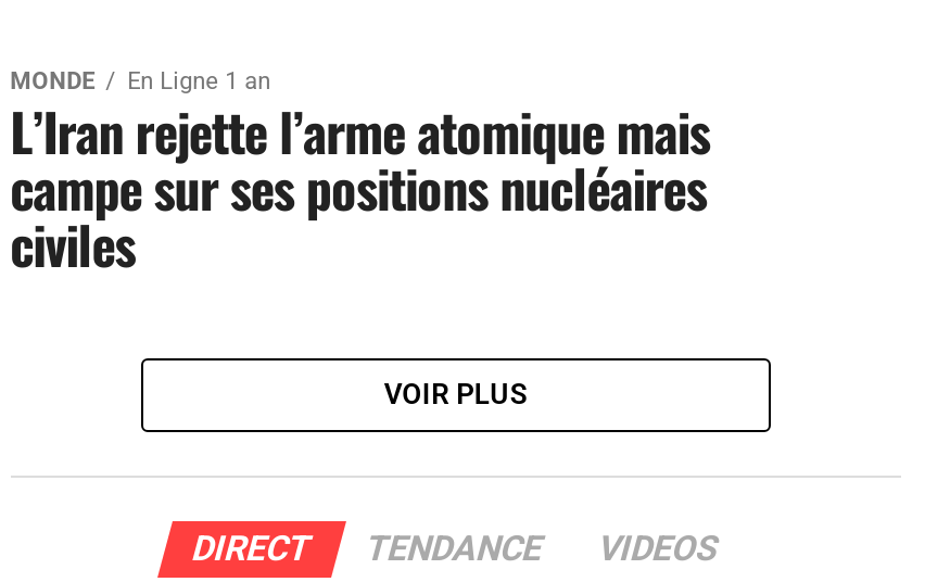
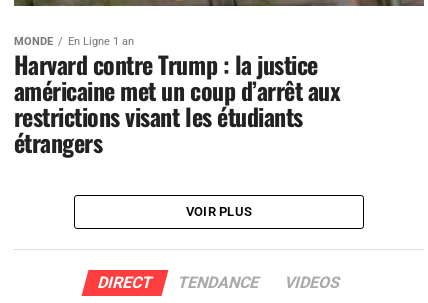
[10,92,710,283] L’Iran rejette l’arme atomique mais | campe sur ses positions nucléaires | civiles -> [14,46,340,160] Harvard contre Trump : la justice | américaine met un coup d’arrêt aux | restrictions visant les étudiants | étrangers

